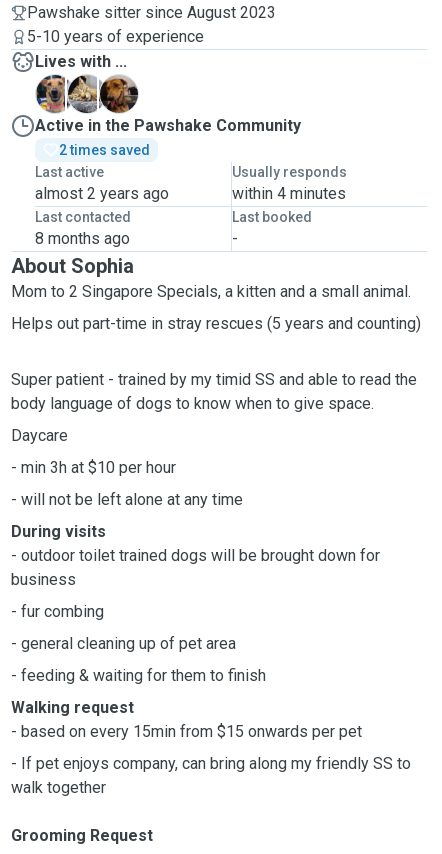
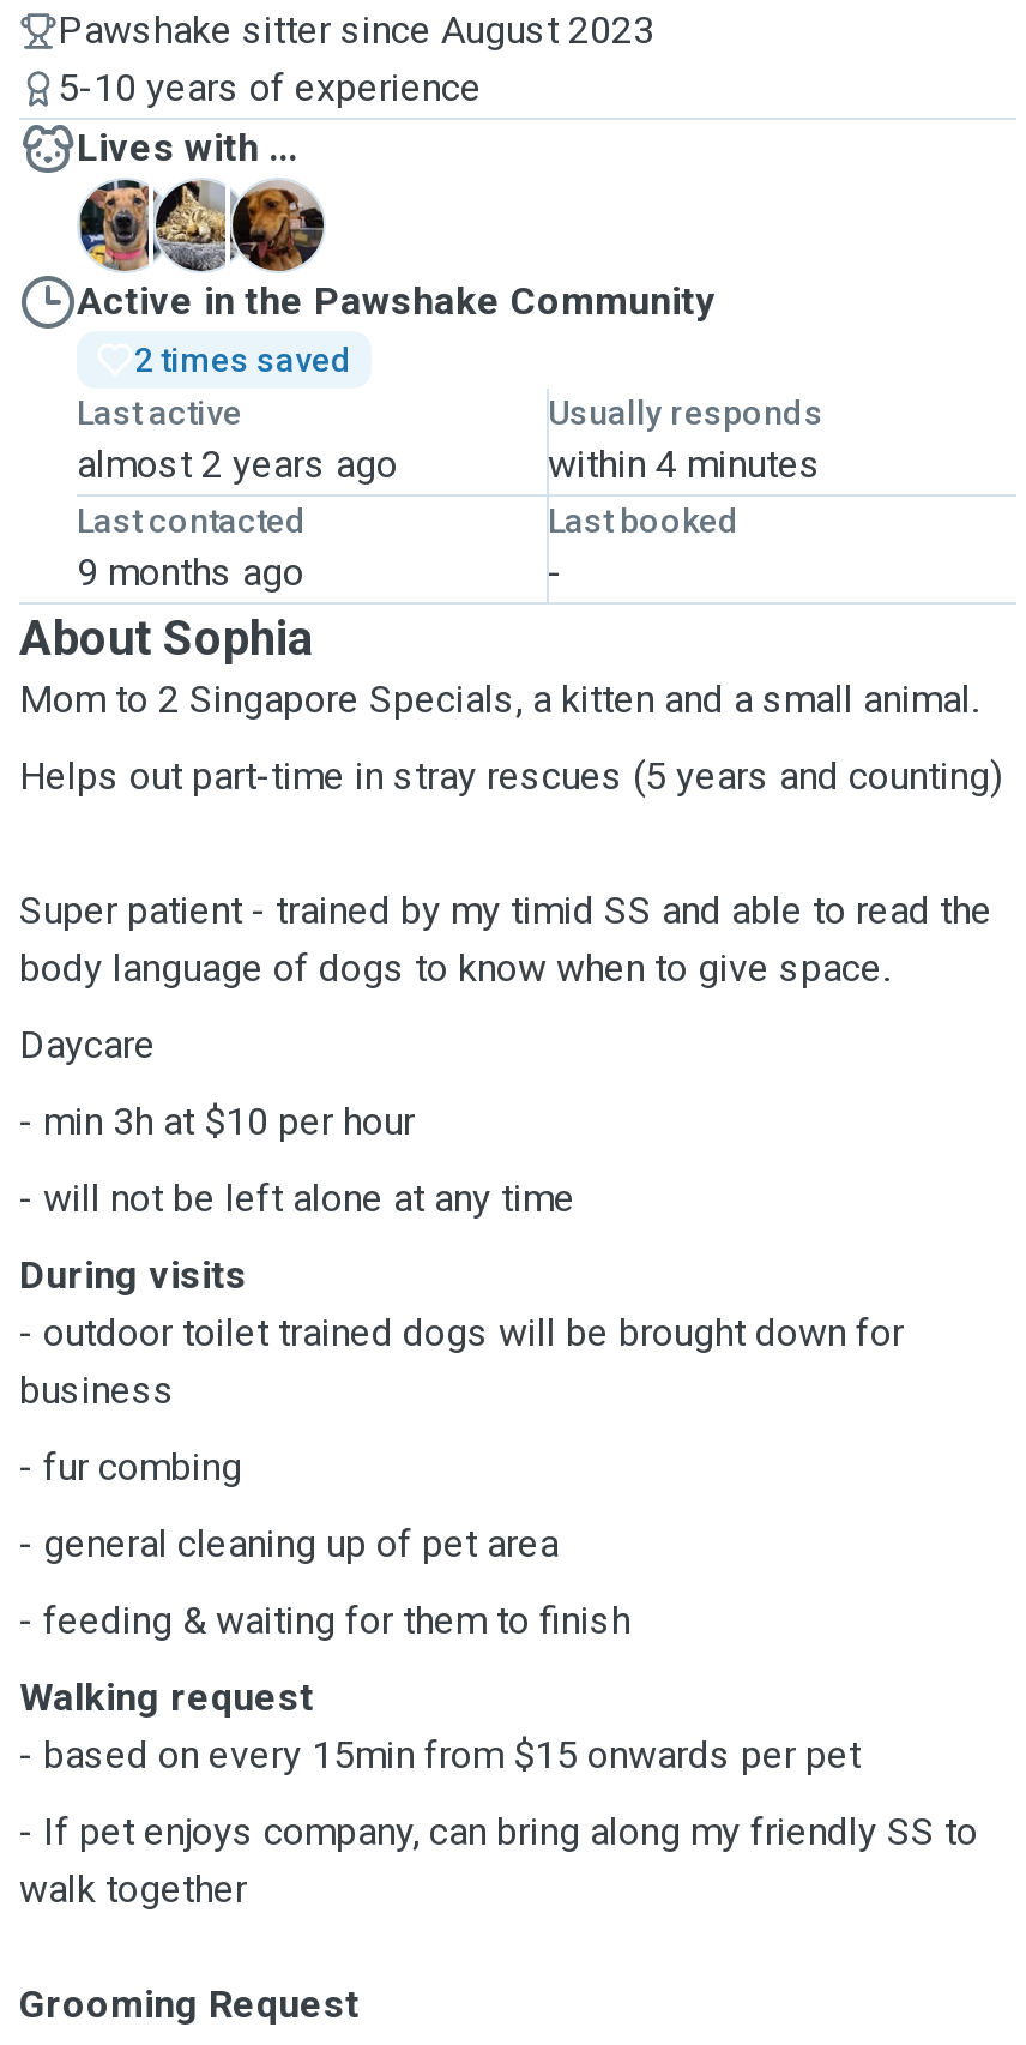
[35,229,130,248] 8 months ago -> [77,549,304,595] 9 months ago

